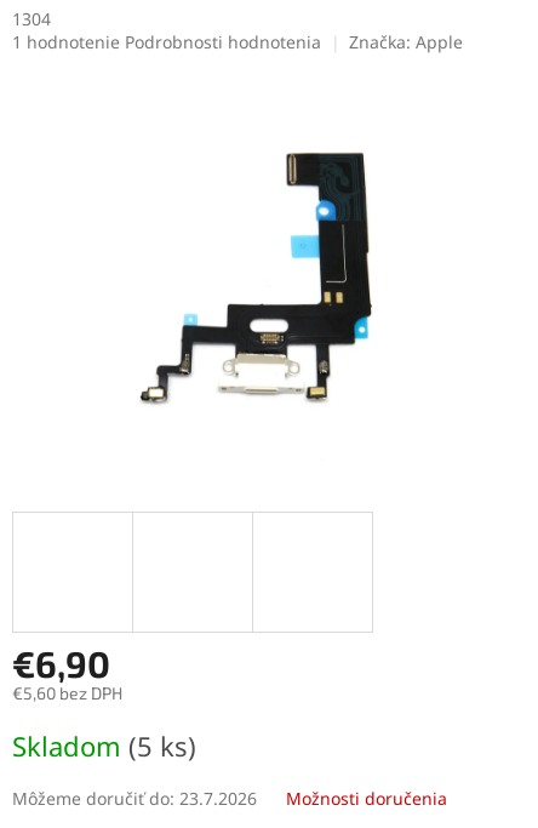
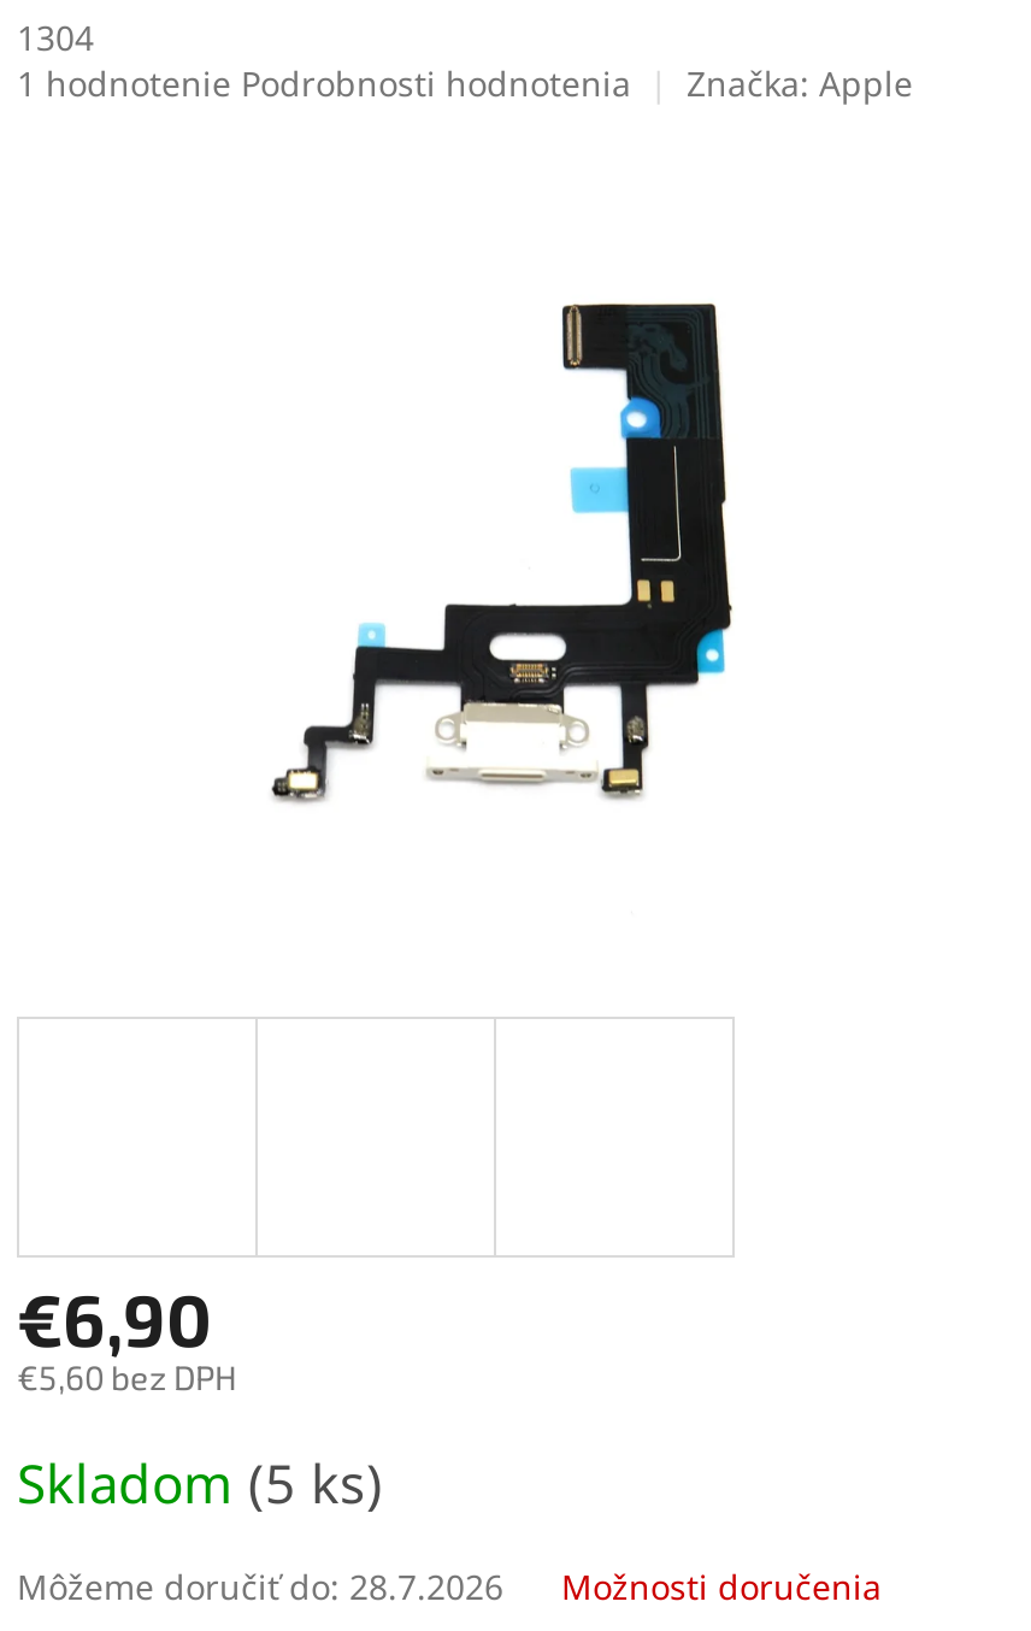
[12,787,257,810] Môžeme doručiť do: 23.7.2026 -> [17,1565,503,1610] Môžeme doručiť do: 28.7.2026

